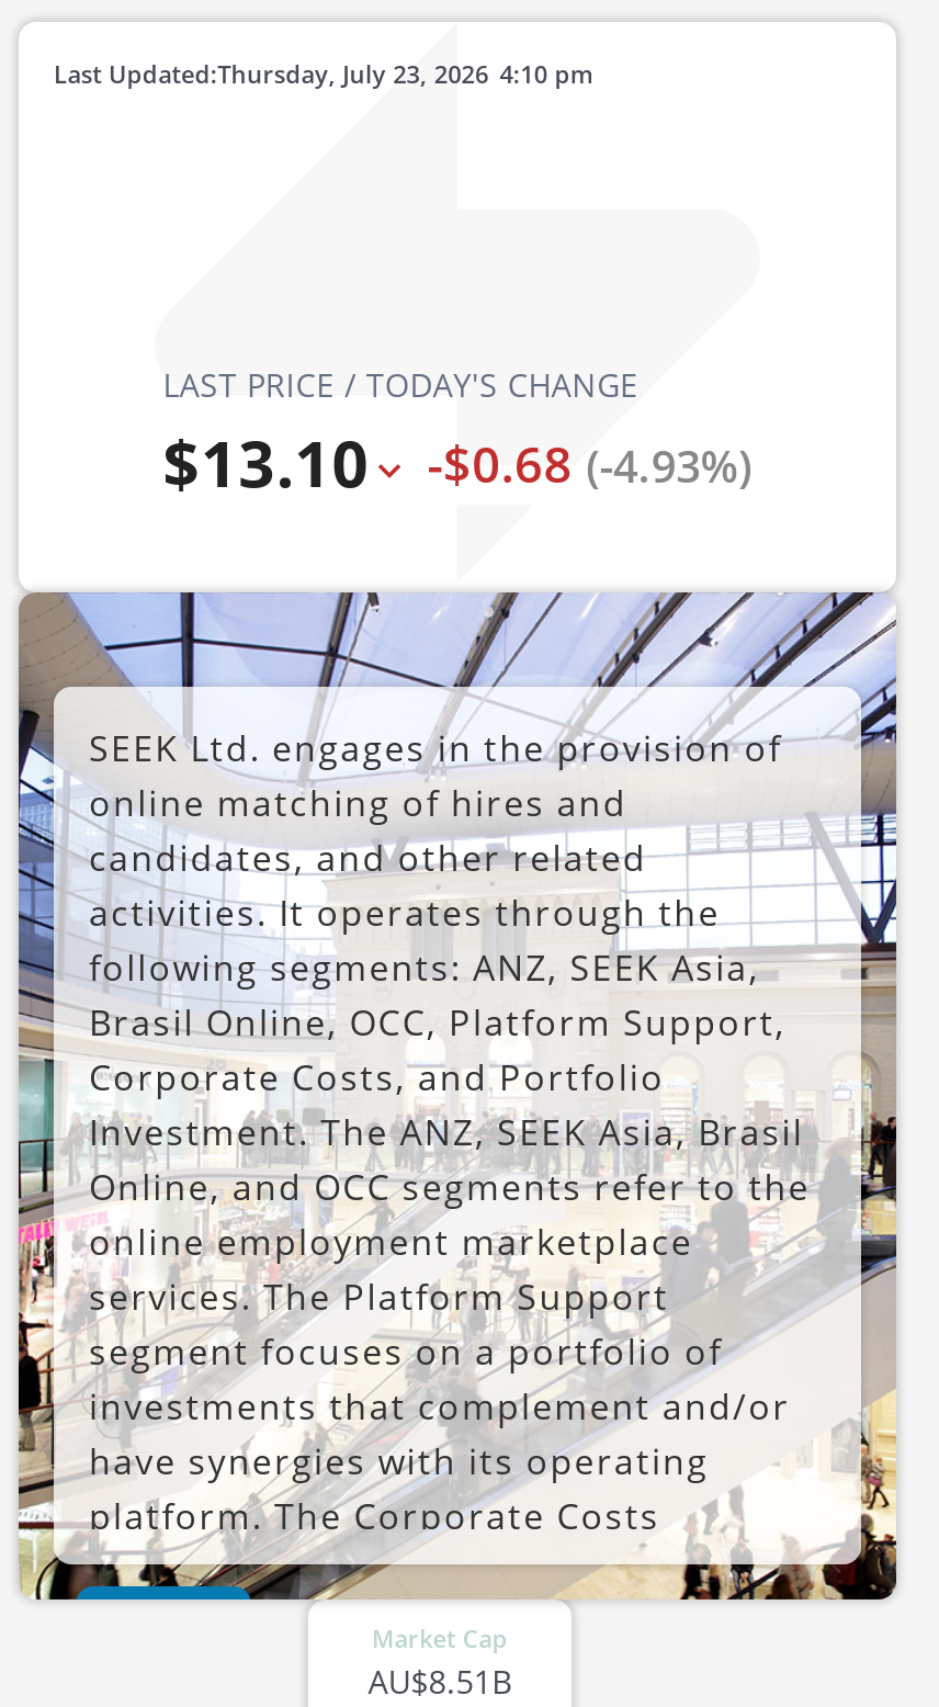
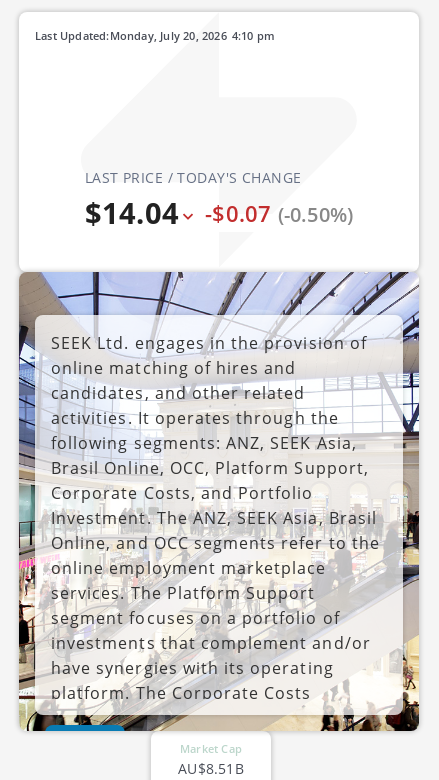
[217,57,489,90] Thursday, July 23, 2026 -> [110,28,227,43] Monday, July 20, 2026
[163,420,370,508] $13.10 -> [85,193,179,233] $14.04
[427,430,752,498] -$0.68 (-4.93%) -> [205,198,353,229] -$0.07 (-0.50%)

